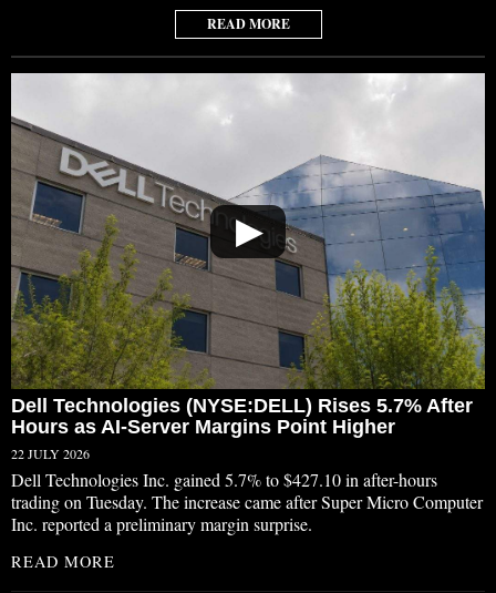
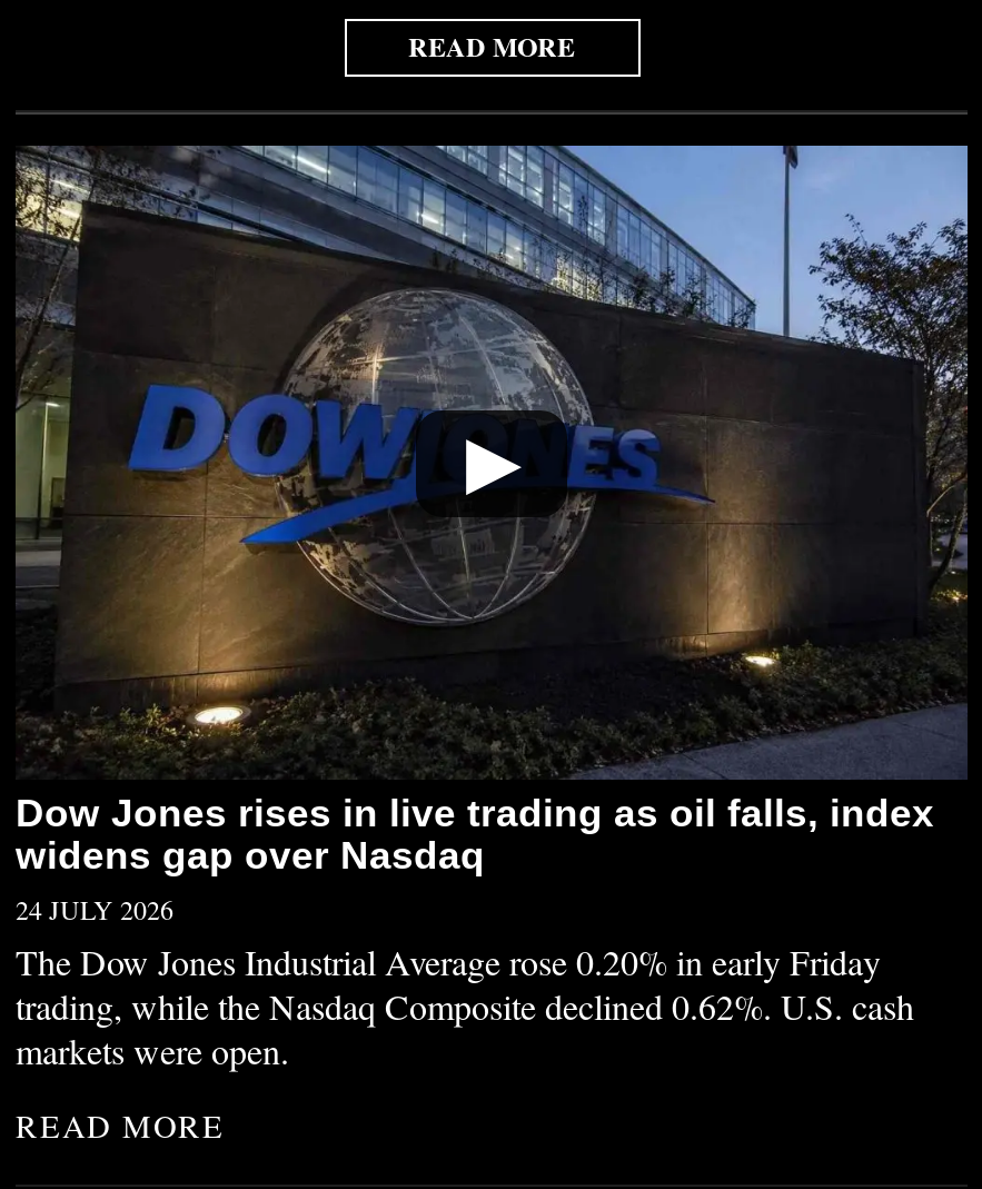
[10,72,486,535] [image] | Dell Technologies (NYSE:DELL) Rises 5.7% After | Hours as AI-Server Margins Point Higher | 22 JULY 2026 | Dell Technologies Inc. gained 5.7% to $427.10 in after-hours | trading on Tuesday. The increase came after Super Micro Computer | Inc. reported a preliminary margin surprise. -> [13,143,970,1073] [image] | Dow Jones rises in live trading as oil falls, index | widens gap over Nasdaq | 24 JULY 2026 | The Dow Jones Industrial Average rose 0.20% in early Friday | trading, while the Nasdaq Composite declined 0.62%. U.S. cash | markets were open.

